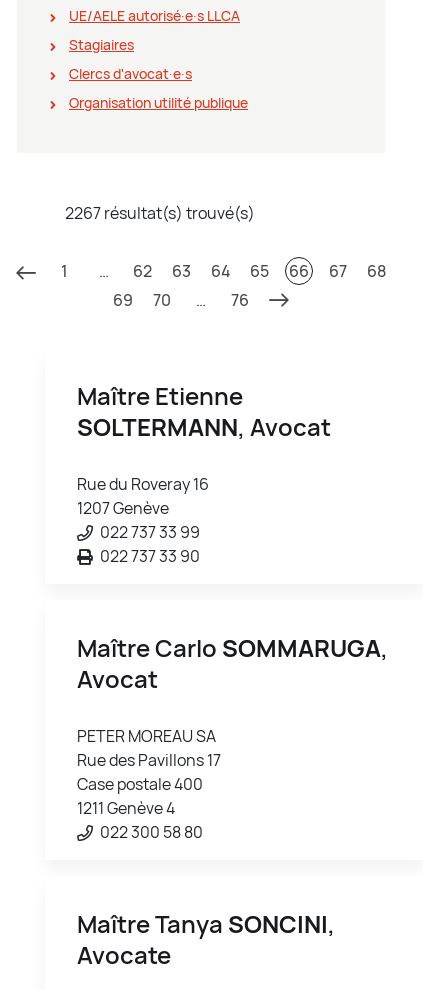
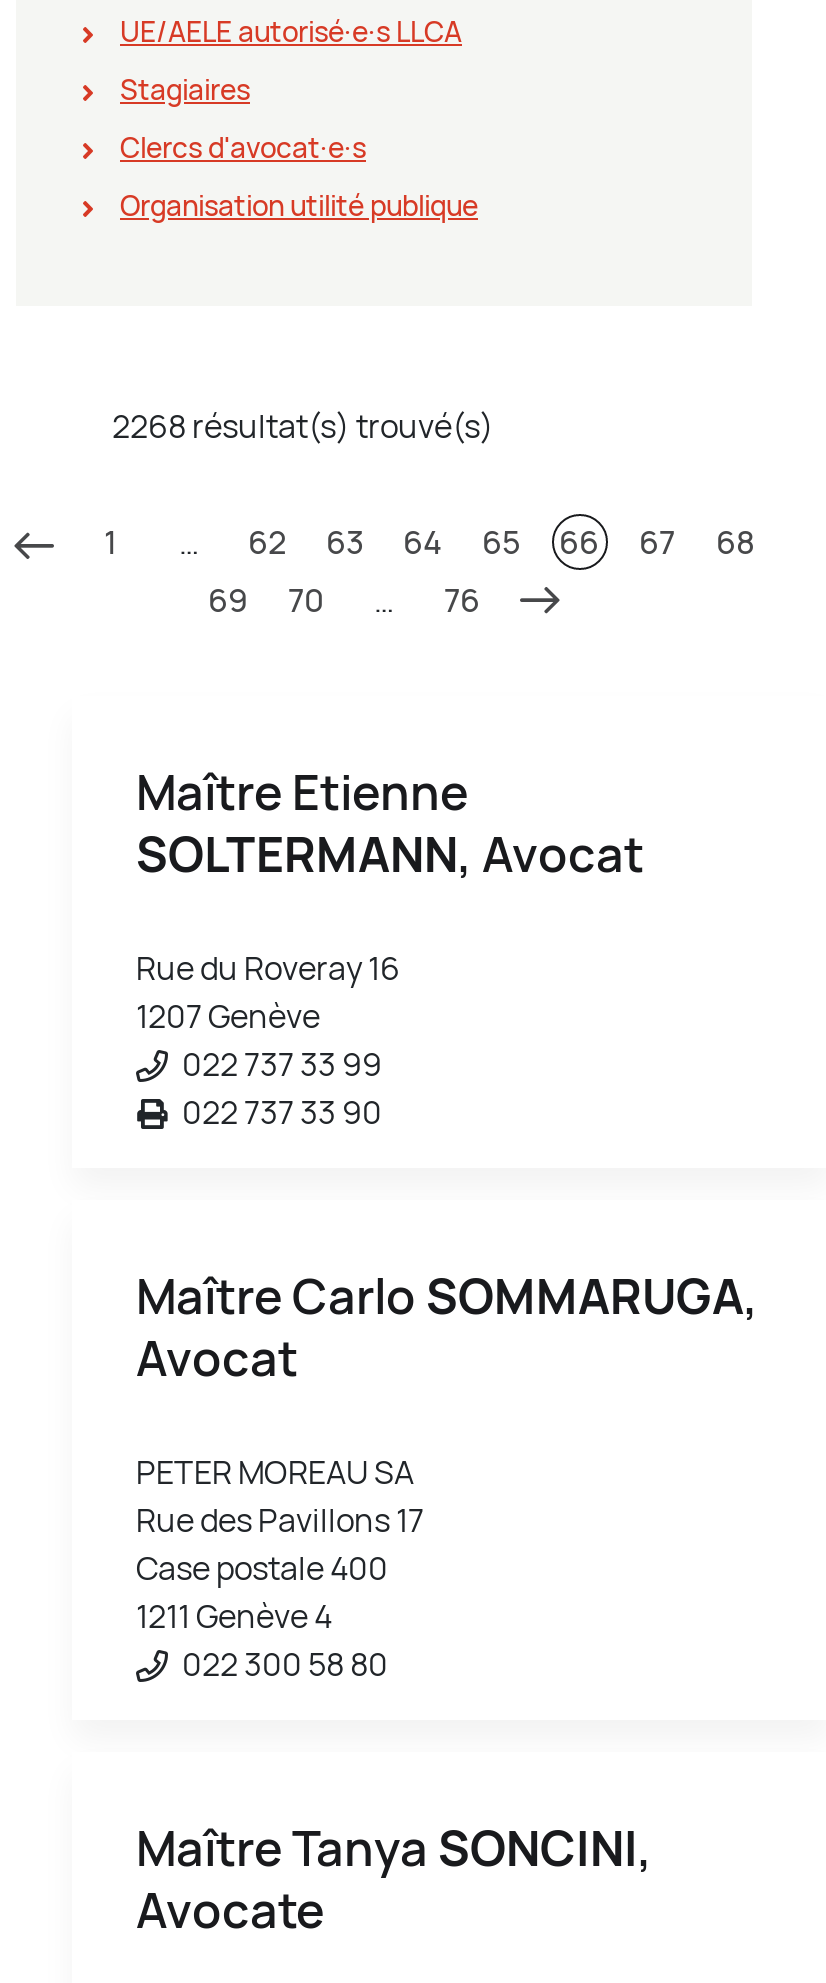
[65,202,255,224] 2267 résultat(s) trouvé(s) -> [112,404,494,448] 2268 résultat(s) trouvé(s)

